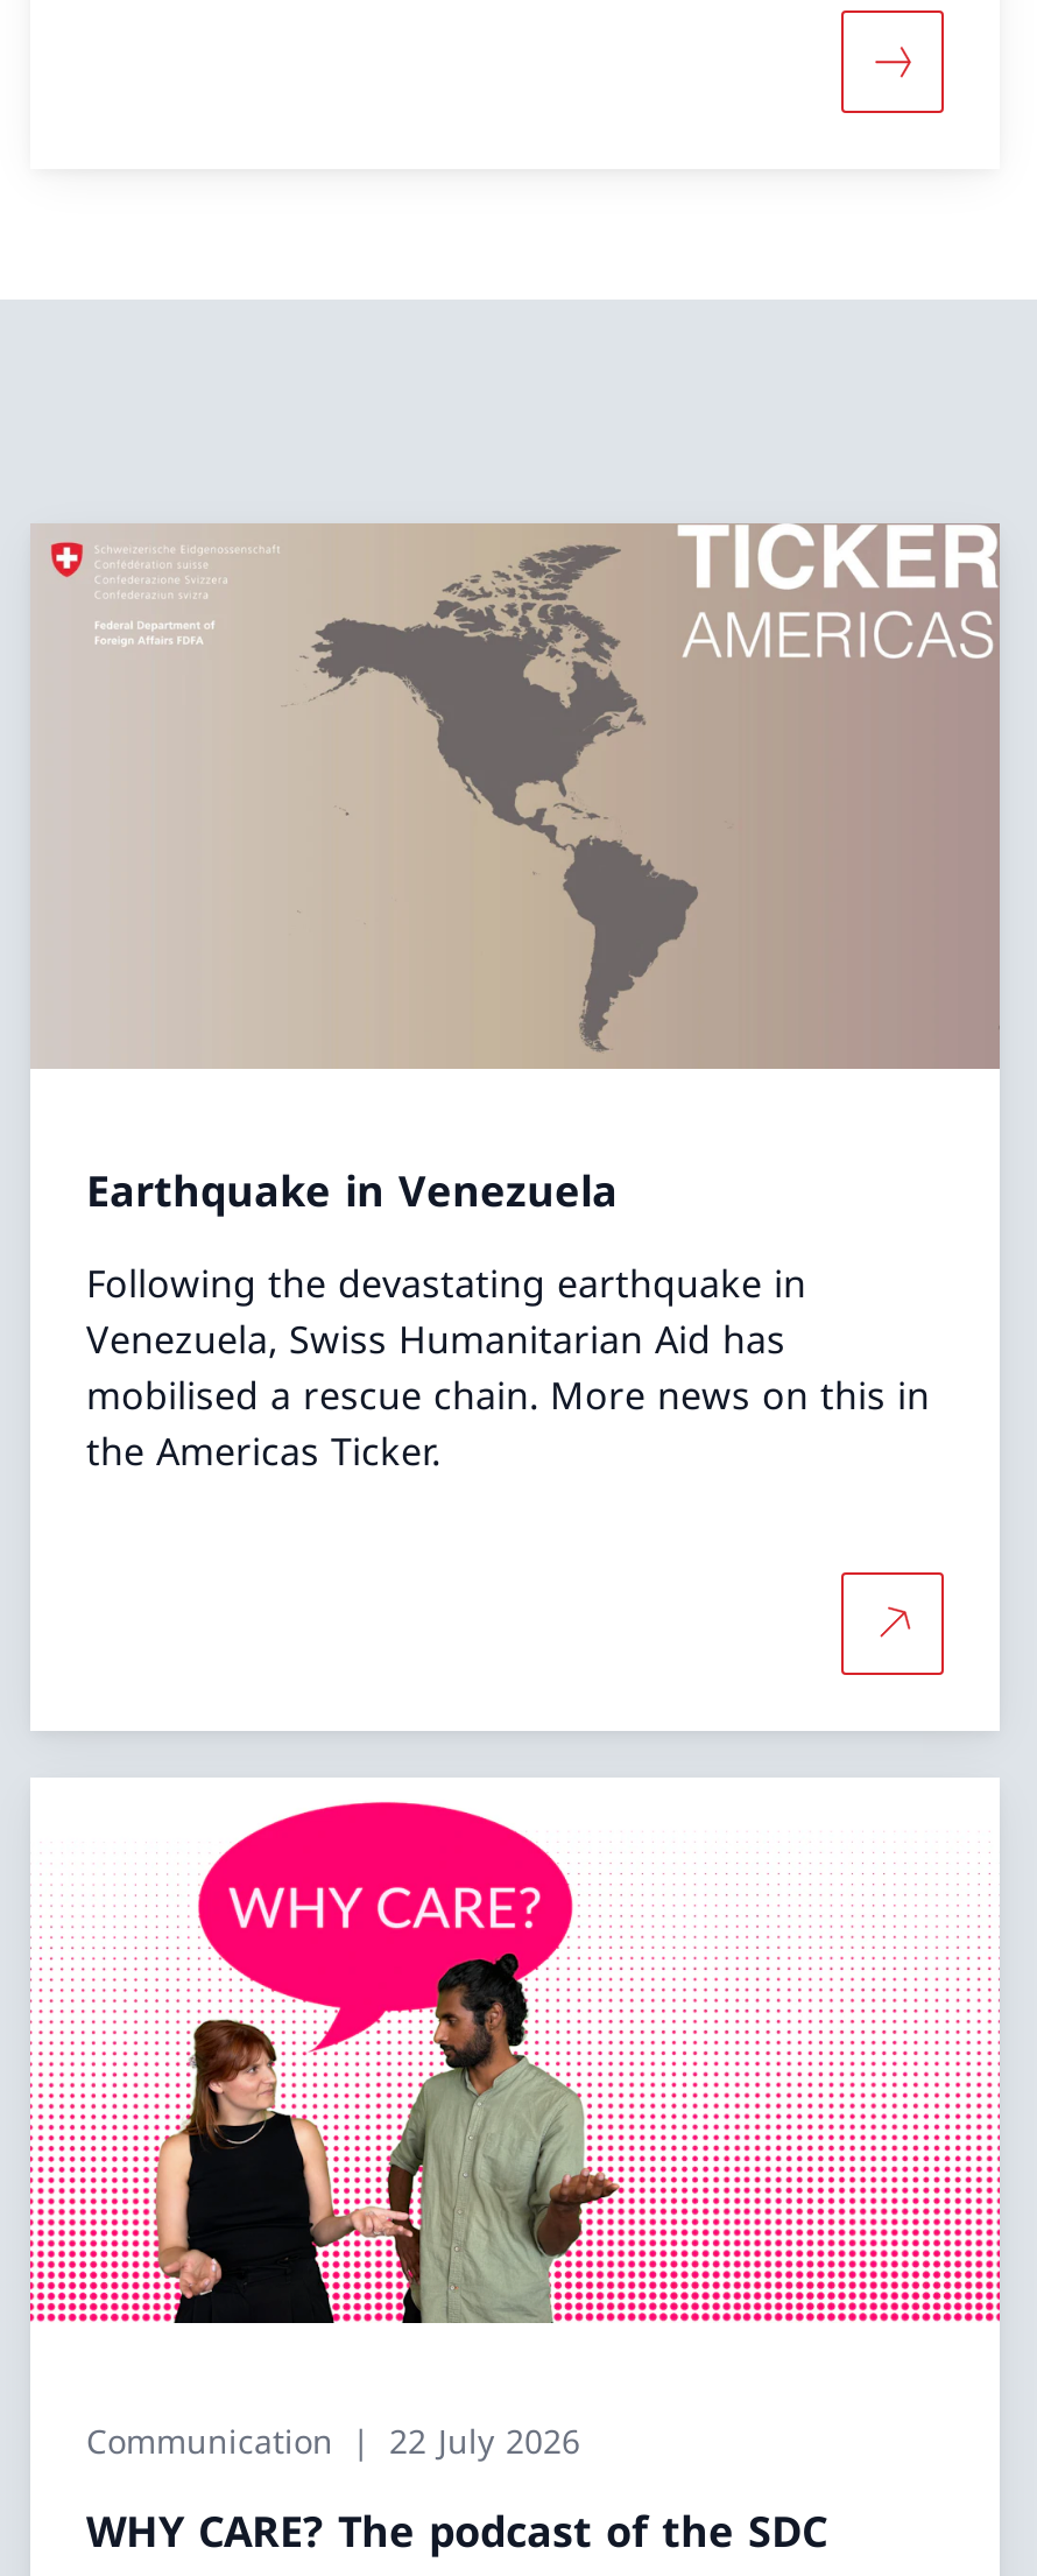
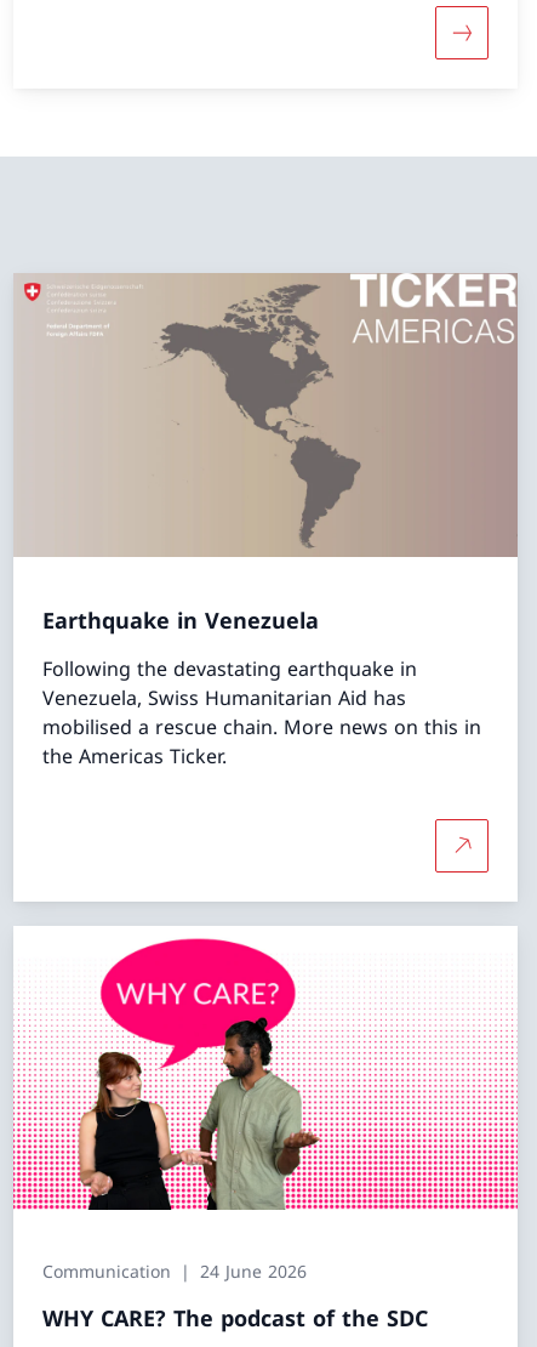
[86,2418,580,2462] Communication 22 July 2026 -> [42,1259,307,1282] Communication 24 June 2026

